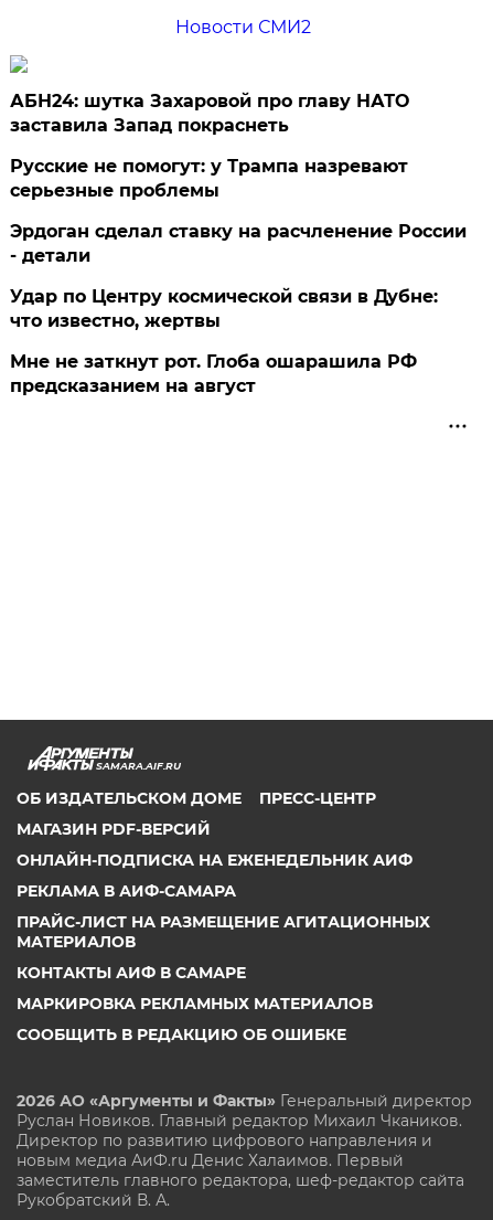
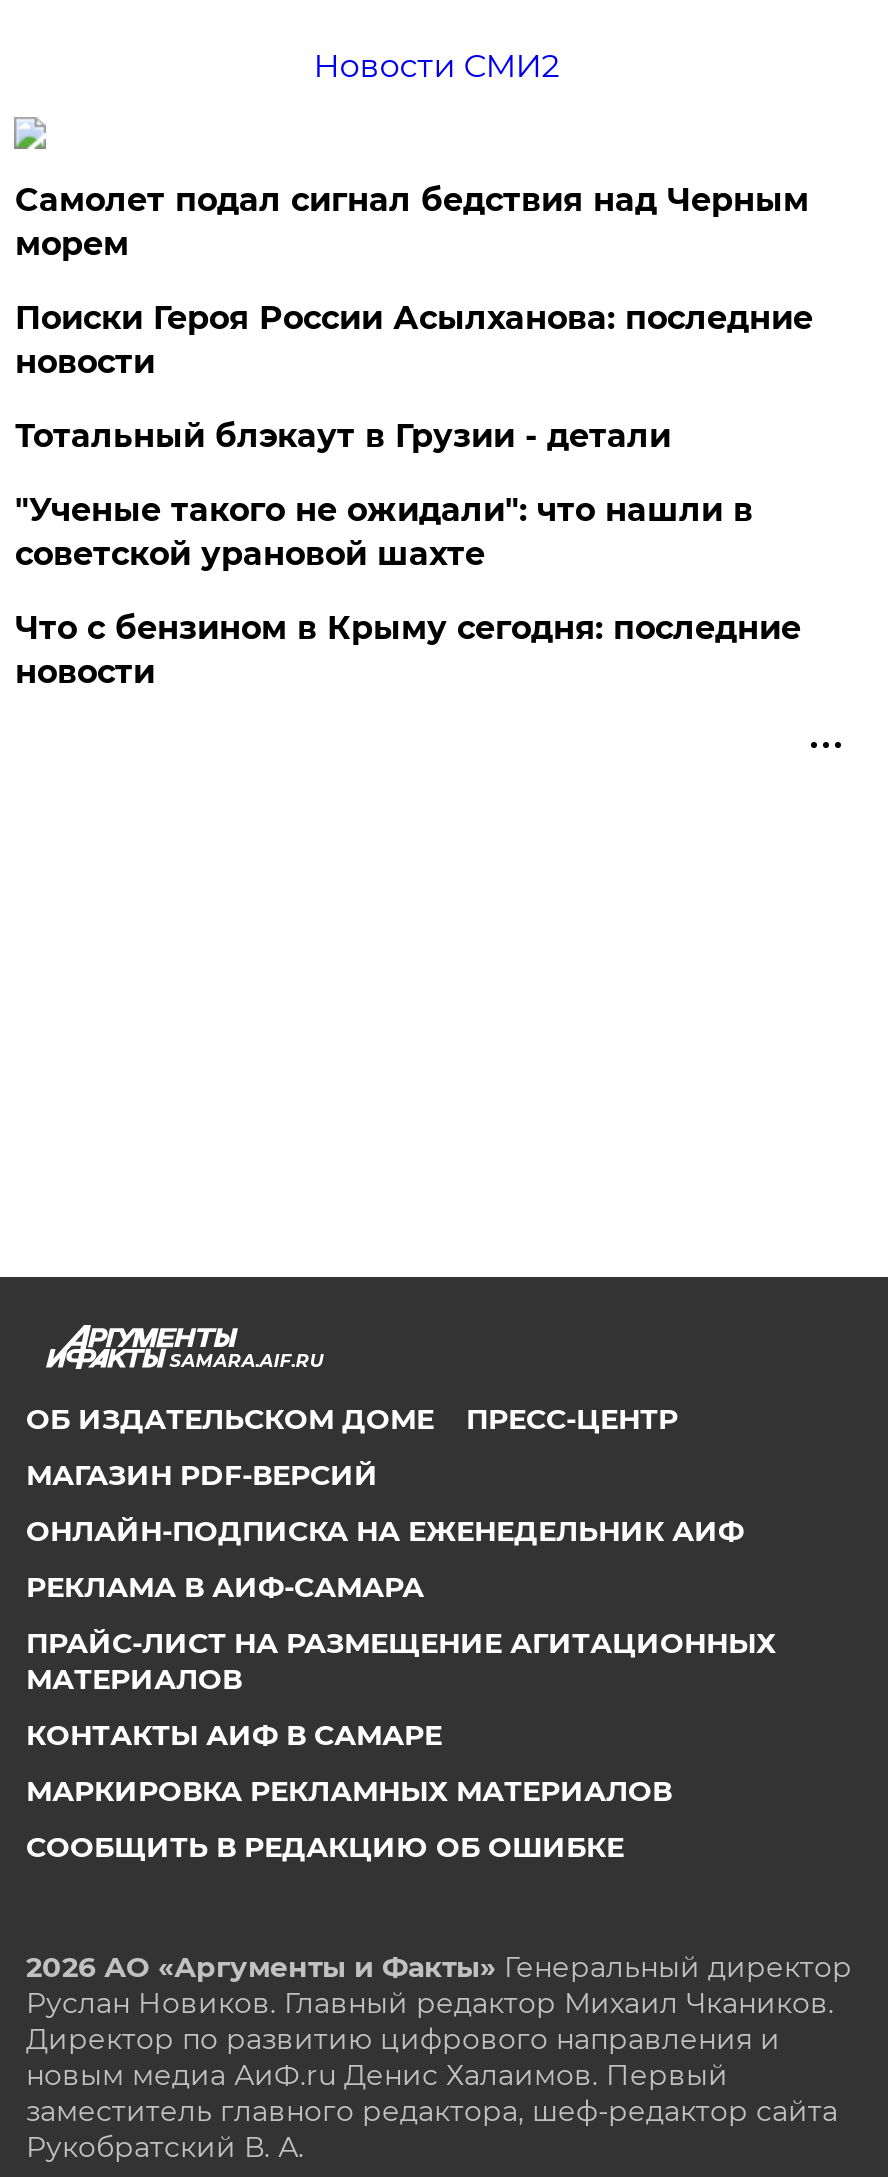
[10,91,410,136] АБН24: шутка Захаровой про главу НАТО | заставила Запад покраснеть -> [15,181,809,263] Самолет подал сигнал бедствия над Черным | морем
[10,156,409,201] Русские не помогут: у Трампа назревают | серьезные проблемы -> [15,299,813,381] Поиски Героя России Асылханова: последние | новости
[10,221,467,266] Эрдоган сделал ставку на расчленение России | - детали -> [15,417,671,455] Тотальный блэкаут в Грузии - детали
[10,286,438,331] Удар по Центру космической связи в Дубне: | что известно, жертвы -> [15,491,753,573] "Ученые такого не ожидали": что нашли в | советской урановой шахте
[10,351,417,396] Мне не заткнут рот. Глоба ошарашила РФ | предсказанием на август -> [15,609,801,691] Что с бензином в Крыму сегодня: последние | новости

